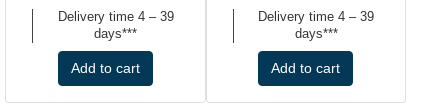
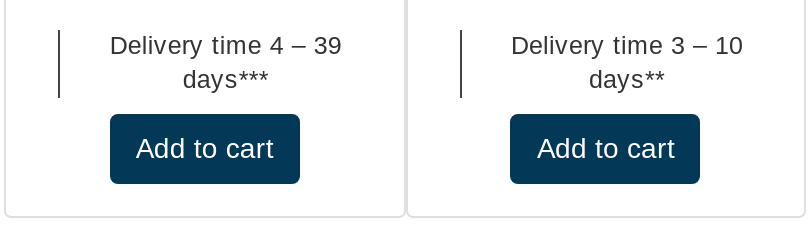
[258,10,374,41] Delivery time 4 – 39 | days*** -> [511,32,743,94] Delivery time 3 – 10 | days**

